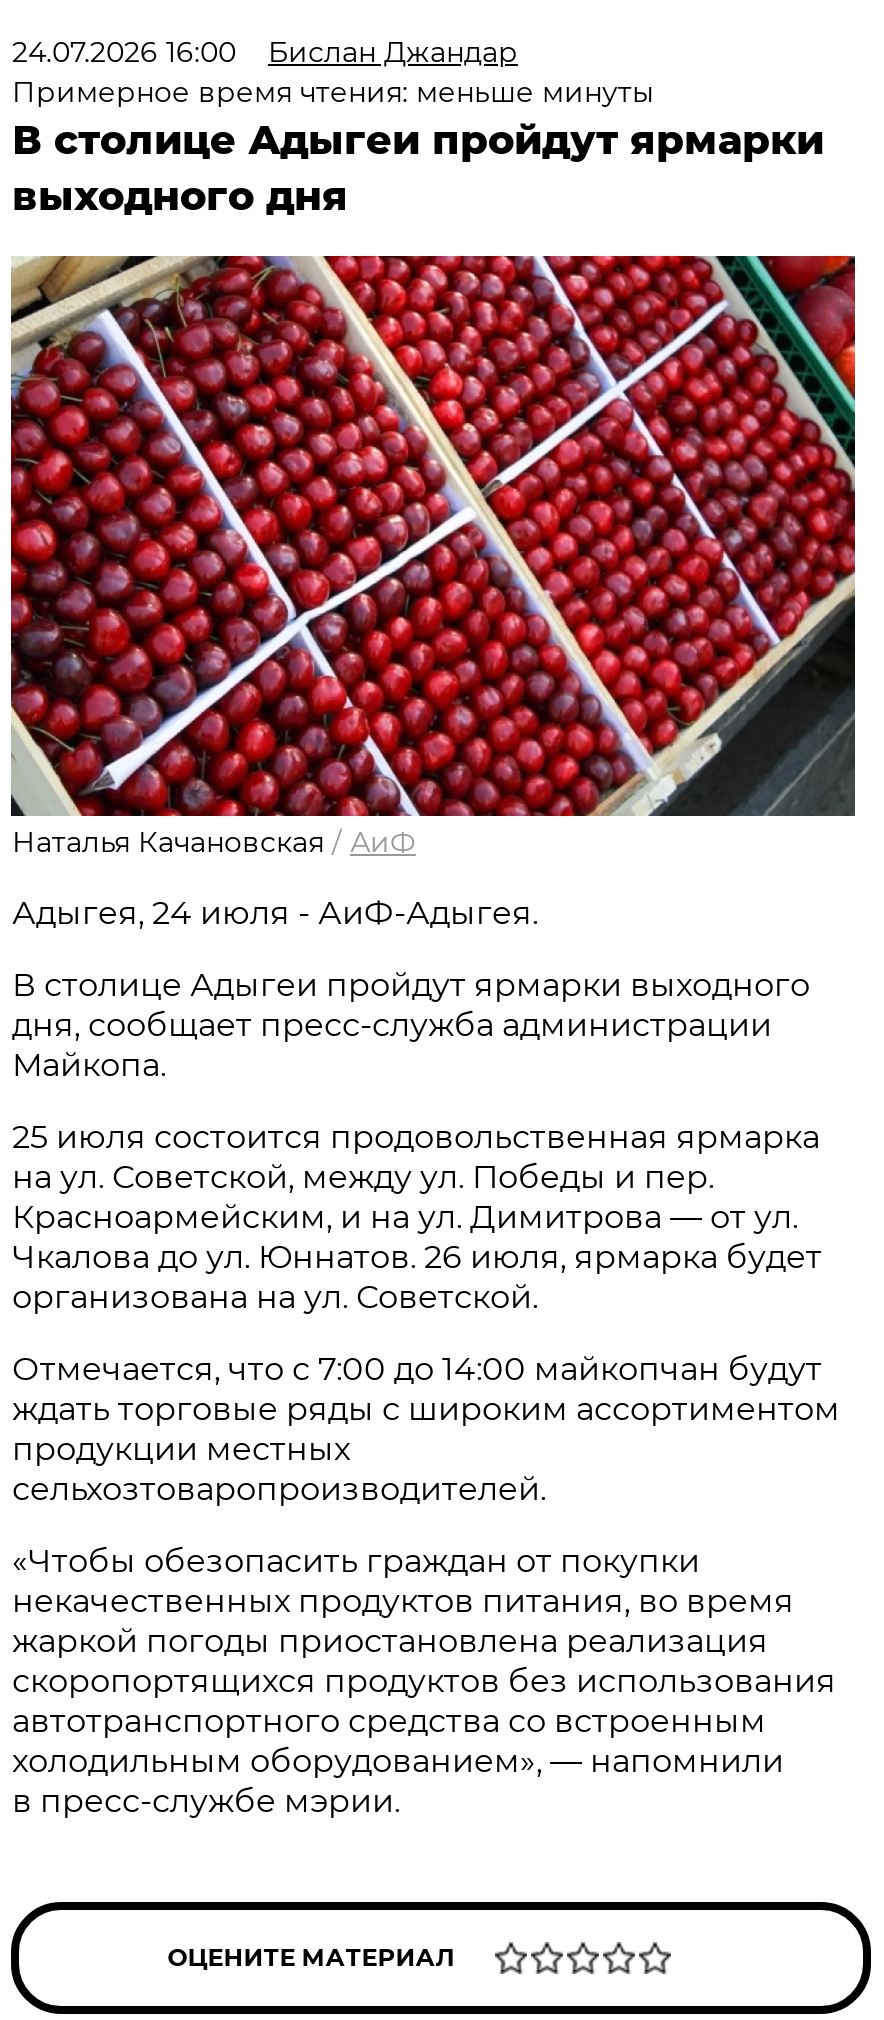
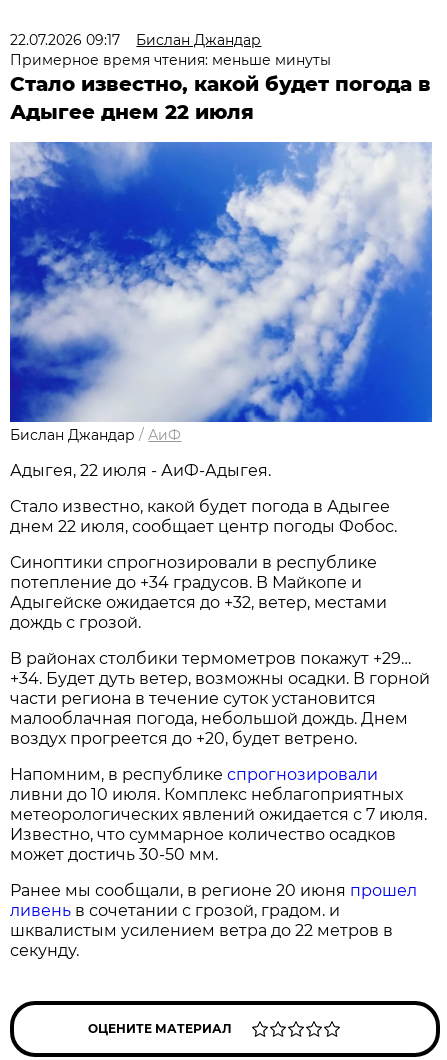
[12,33,518,69] 24.07.2026 16:00 Бислан Джандар -> [10,31,261,49] 22.07.2026 09:17 Бислан Джандар
[12,115,824,219] В столице Адыгеи пройдут ярмарки | выходного дня -> [10,72,431,124] Стало известно, какой будет погода в | Адыгее днем 22 июля
[9,254,857,1819] [image] | Наталья Качановская / АиФ | Адыгея, 24 июля - АиФ-Адыгея. | В столице Адыгеи пройдут ярмарки выходного | дня, сообщает пресс-служба администрации | Майкопа. | 25 июля состоится продовольственная ярмарка | на ул. Советской, между ул. Победы и пер. | Красноармейским, и на ул. Димитрова — от ул. | Чкалова до ул. Юннатов. 26 июля, ярмарка будет | организована на ул. Советской. | Отмечается, что с 7:00 до 14:00 майкопчан будут | ждать торговые ряды с широким ассортиментом | продукции местных | сельхозтоваропроизводителей. | «Чтобы обезопасить граждан от покупки | некачественных продуктов питания, во время | жаркой погоды приостановлена реализация | скоропортящихся продуктов без использования | автотранспортного средства со встроенным | холодильным оборудованием», — напомнили | в пресс-службе мэрии. -> [9,141,433,960] [image] | Бислан Джандар / АиФ | Адыгея, 22 июля - АиФ-Адыгея. | Стало известно, какой будет погода в Адыгее | днем 22 июля, сообщает центр погоды Фобос. | Синоптики спрогнозировали в республике | потепление до +34 градусов. В Майкопе и | Адыгейске ожидается до +32, ветер, местами | дождь с грозой. | В районах столбики термометров покажут +29… | +34. Будет дуть ветер, возможны осадки. В горной | части региона в течение суток установится | малооблачная погода, небольшой дождь. Днем | воздух прогреется до +20, будет ветрено. | Напомним, в республике спрогнозировали | ливни до 10 июля. Комплекс неблагоприятных | метеорологических явлений ожидается с 7 июля. | Известно, что суммарное количество осадков | может достичь 30-50 мм. | Ранее мы сообщали, в регионе 20 июня прошел | ливень в сочетании с грозой, градом. и | шквалистым усилением ветра до 22 метров в | секунду.

